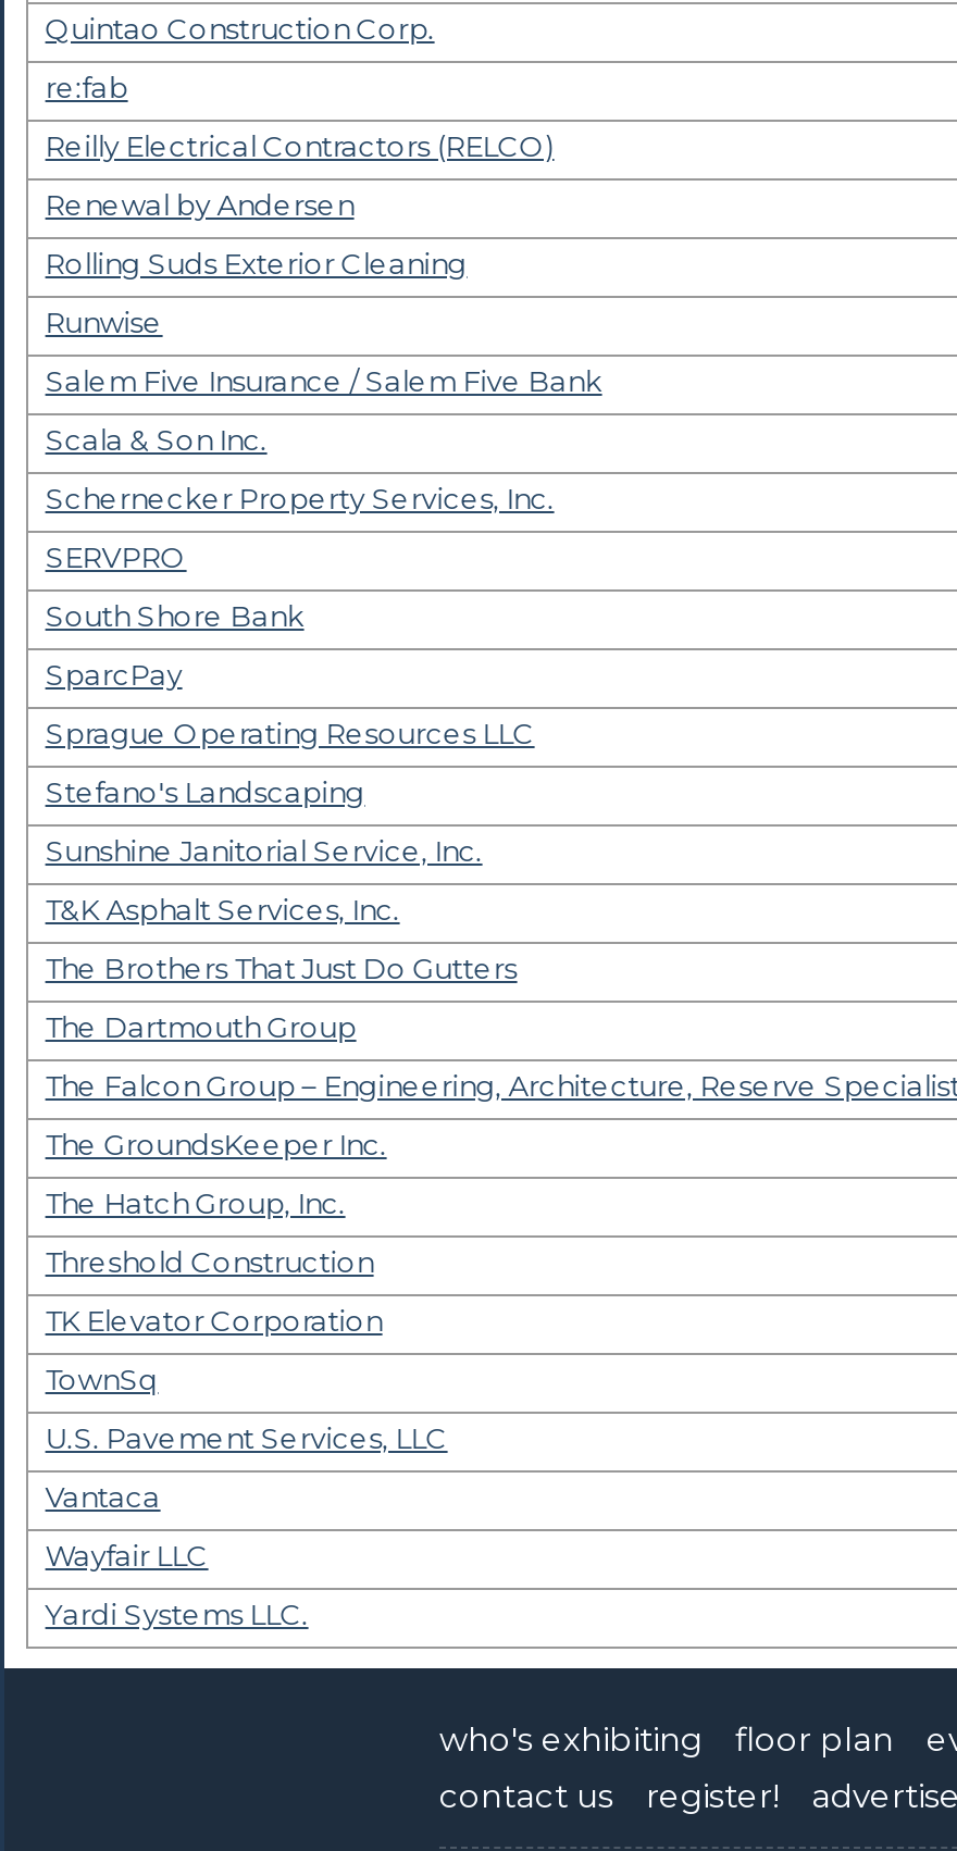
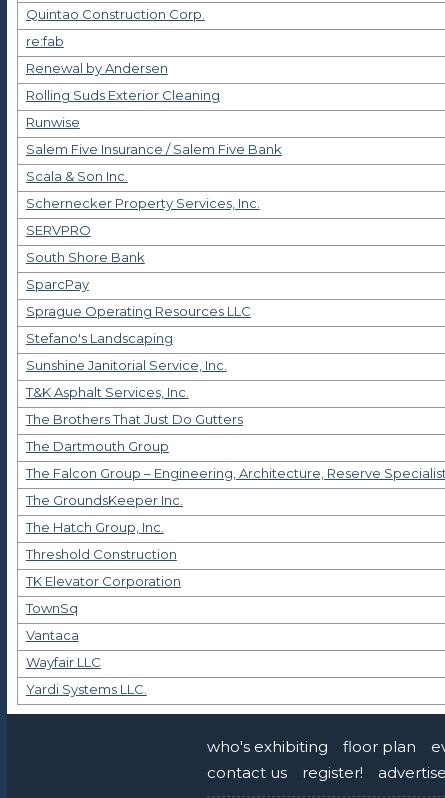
[45,129,554,164] Reilly Electrical Contractors (RELCO) -> none
[45,1421,448,1456] U.S. Pavement Services, LLC -> none

